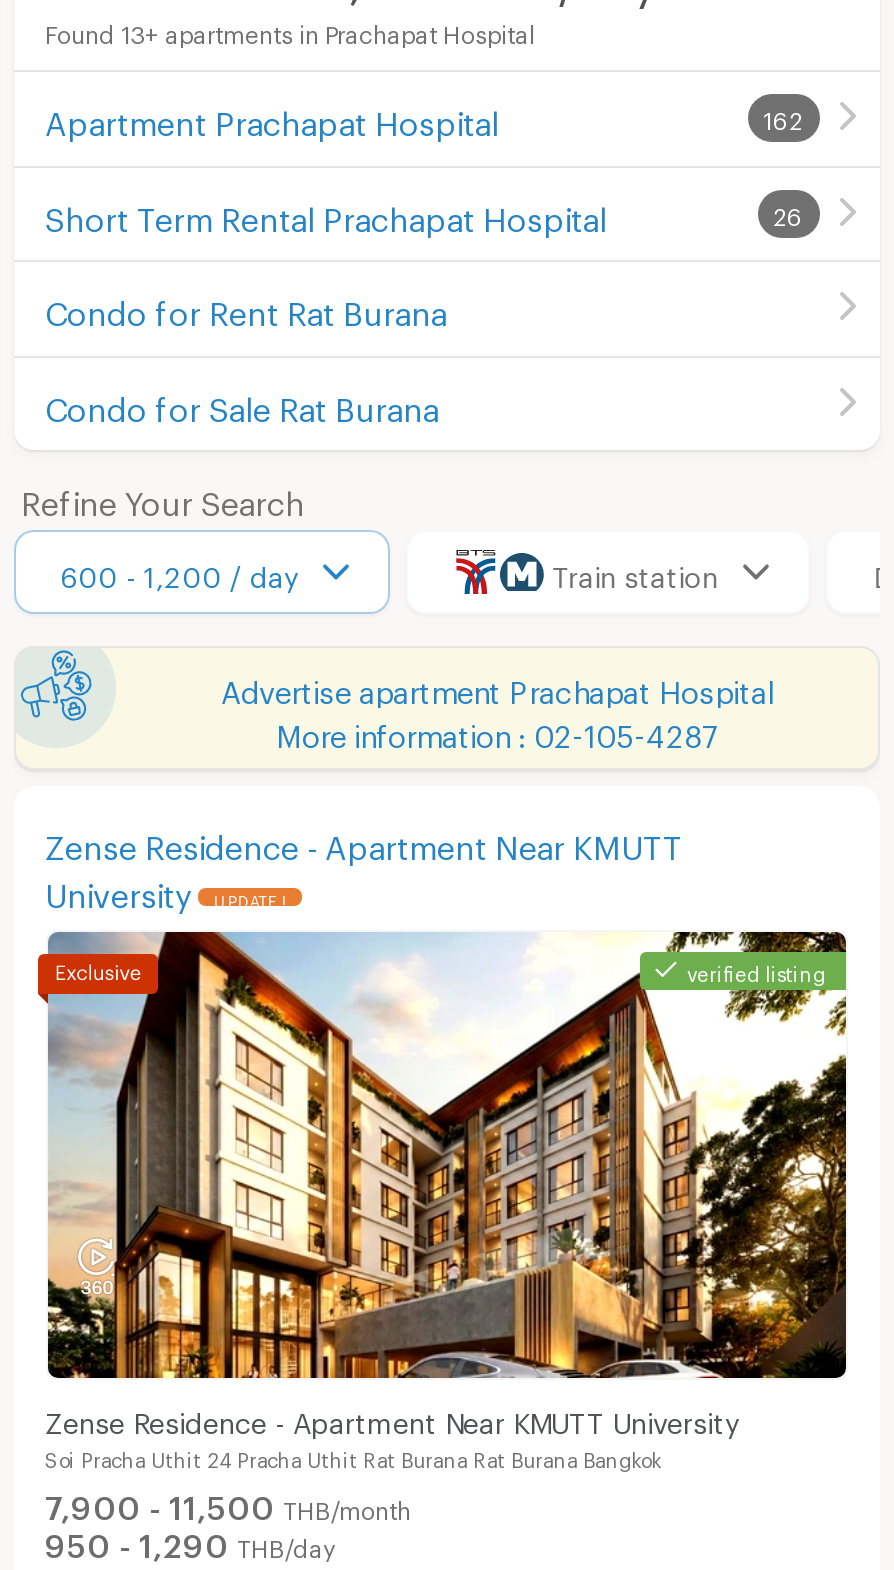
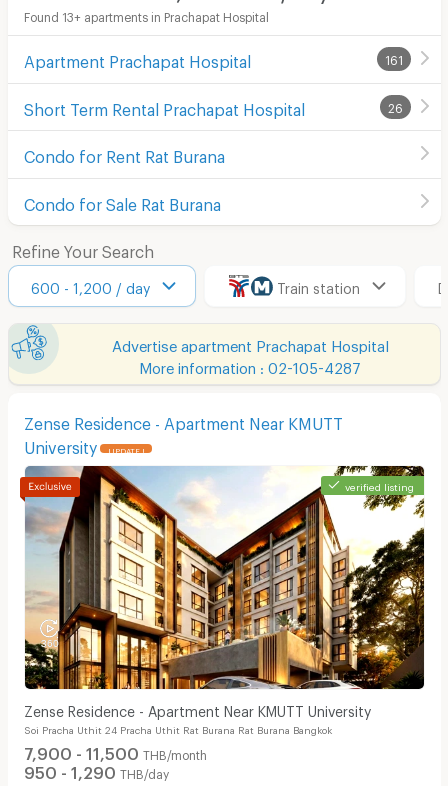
[763,107,803,127] 162 -> [384,53,402,63] 161

